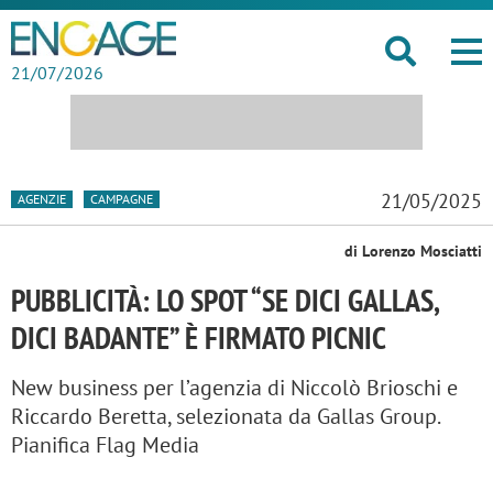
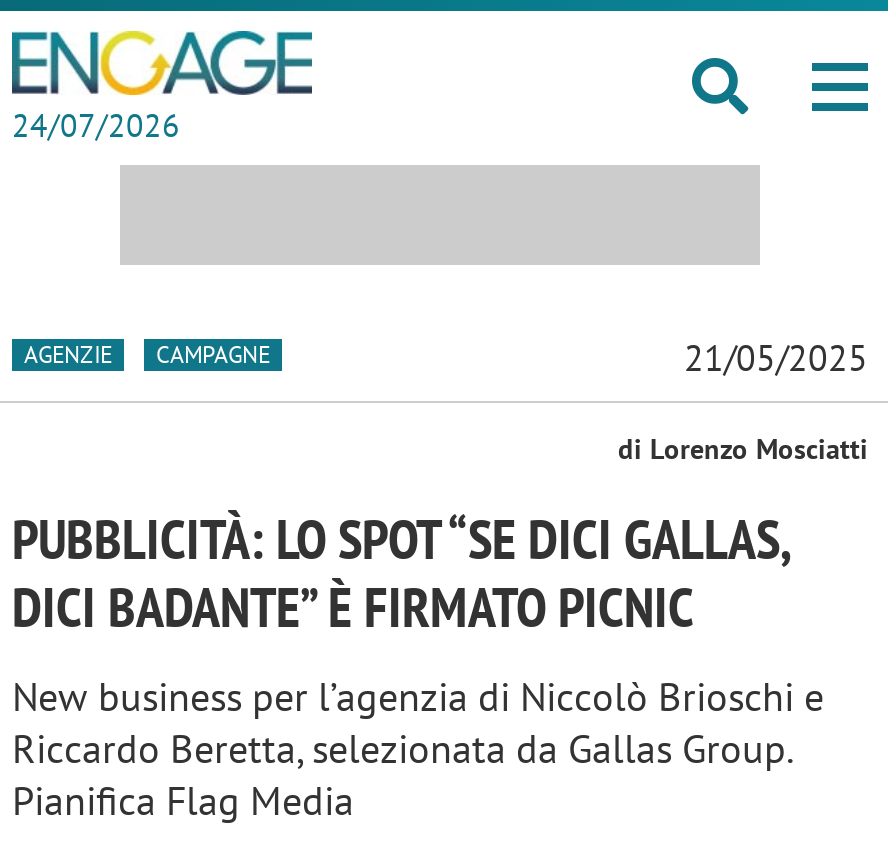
[11,61,103,83] 21/07/2026 -> [12,105,180,145] 24/07/2026

